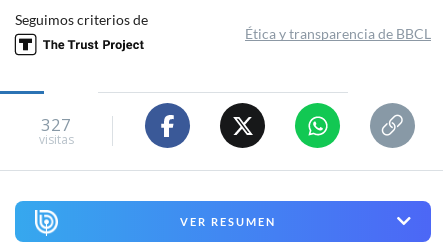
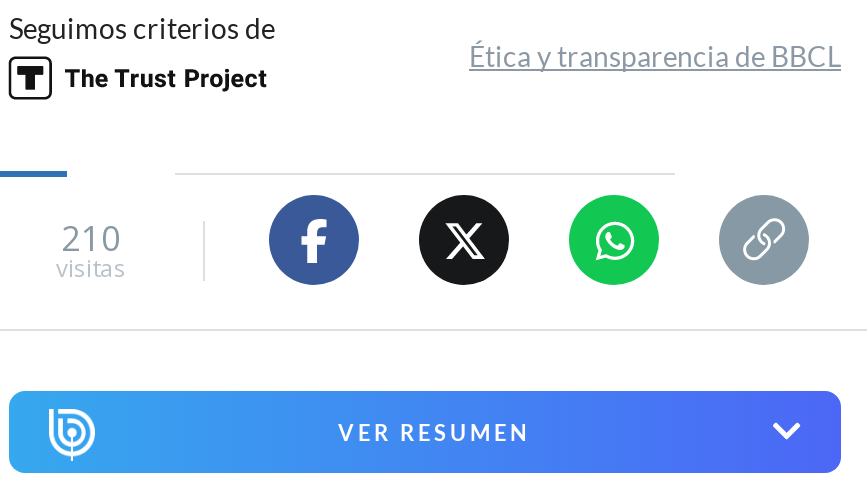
[41,113,71,136] 327 -> [61,214,121,260] 210

